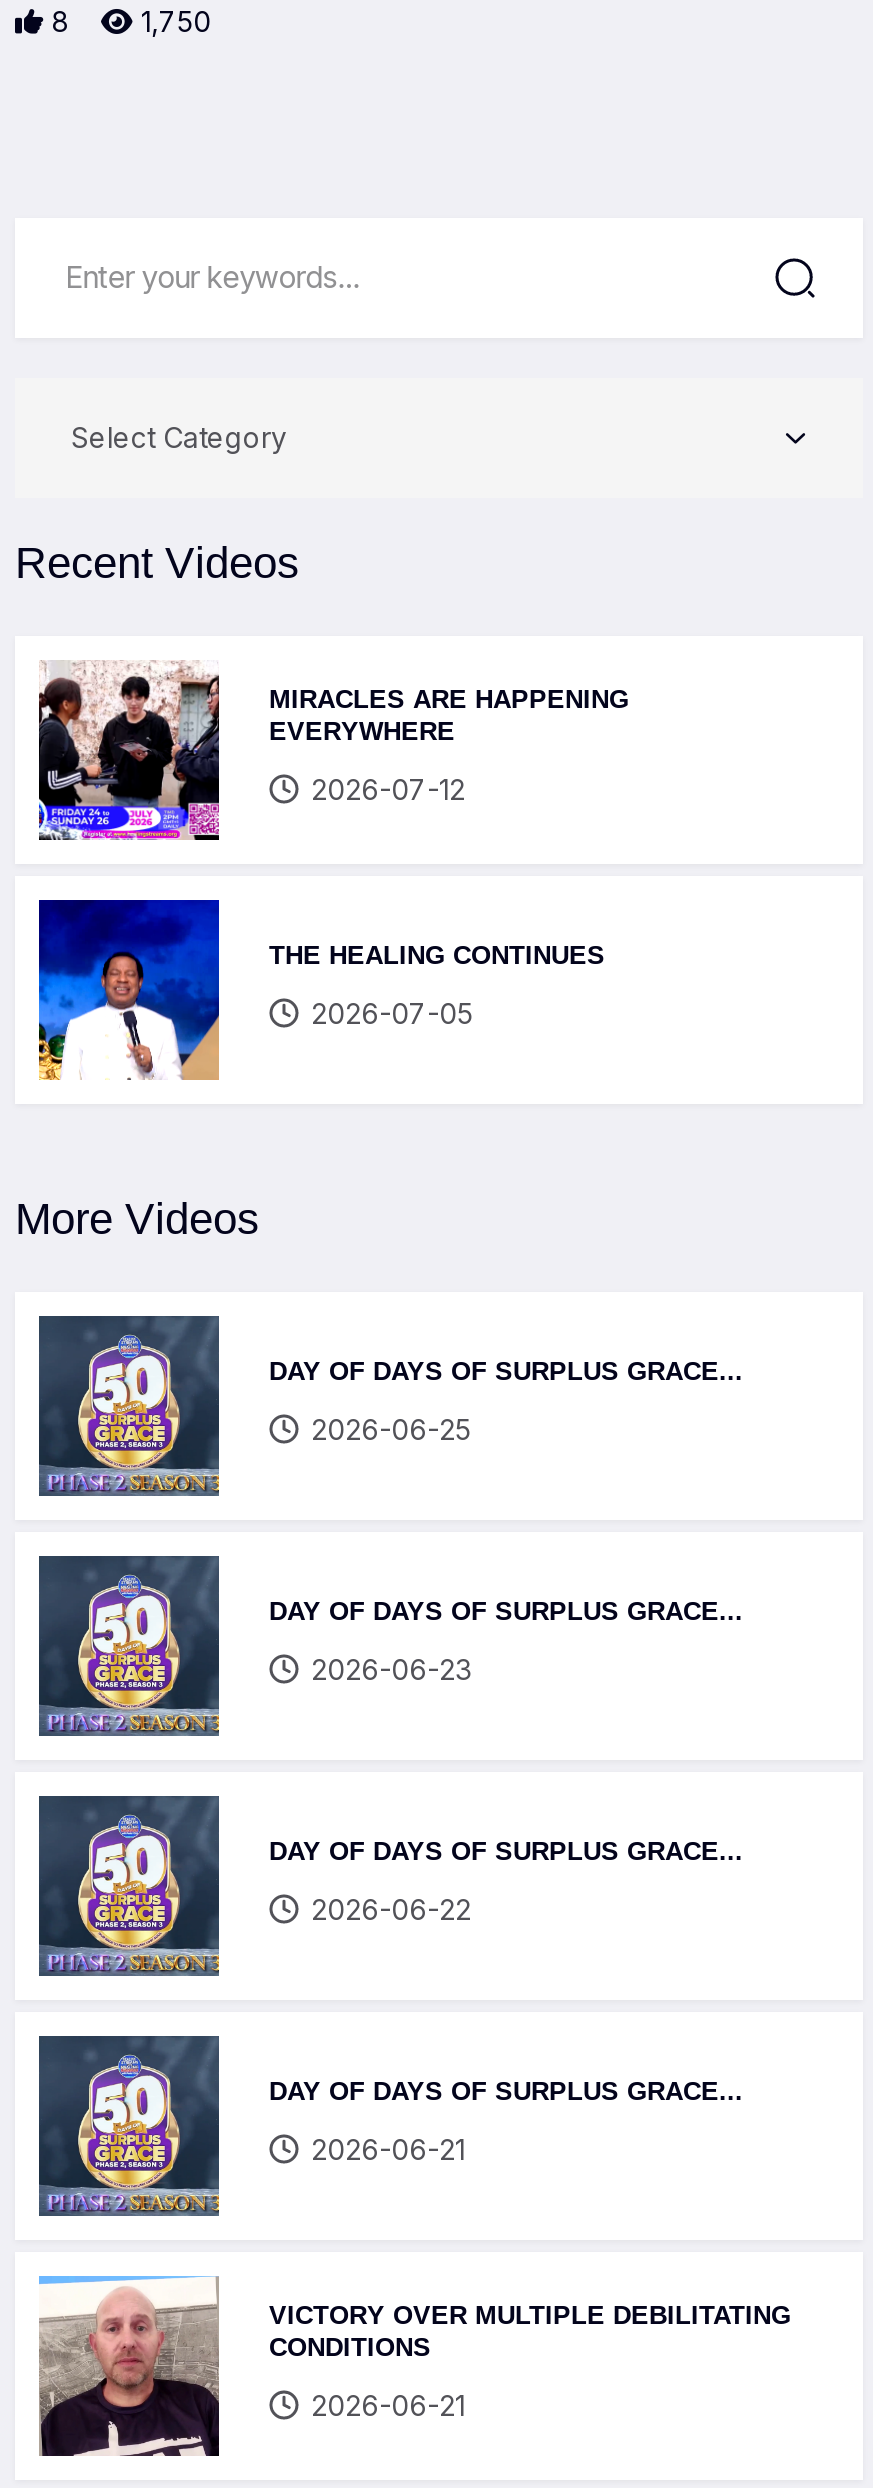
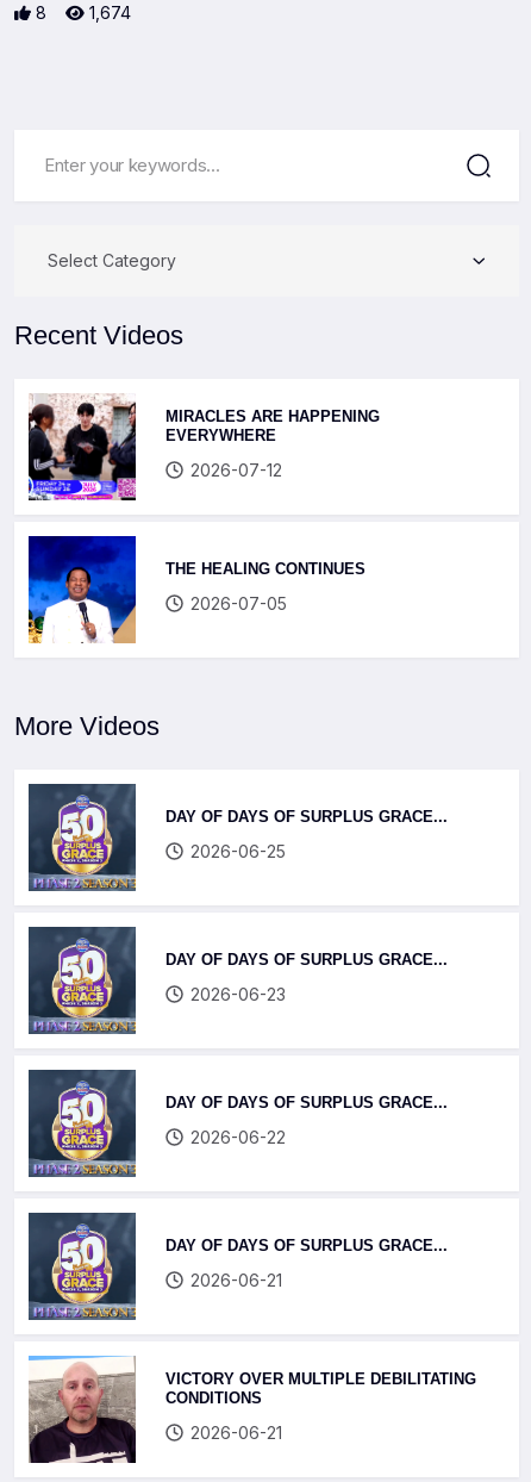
[51,5,211,39] 8 1,750 -> [36,3,131,23] 8 1,674

